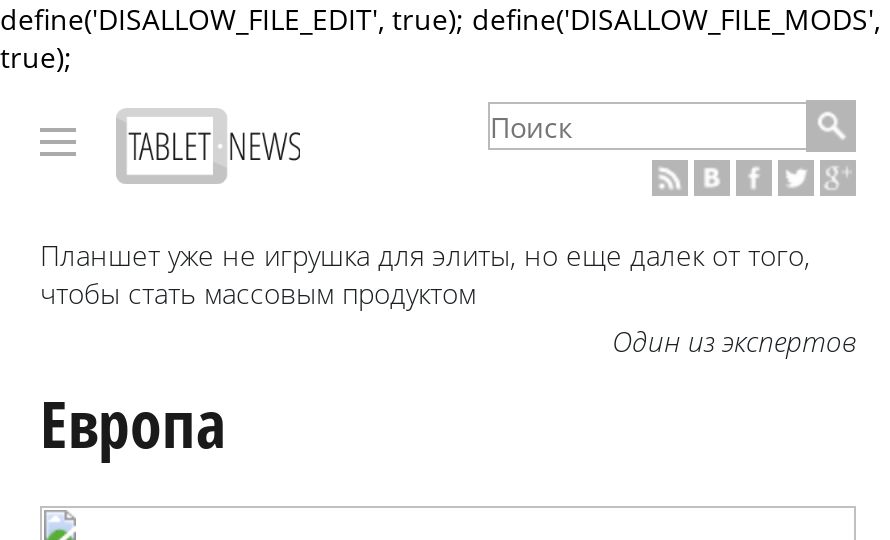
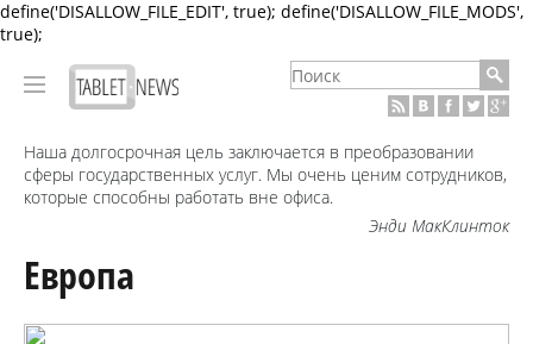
[40,236,856,360] Планшет уже не игрушка для элиты, но еще далек от того, | чтобы стать массовым продуктом | Один из экспертов -> [24,140,509,237] Наша долгосрочная цель заключается в преобразовании | сферы государственных услуг. Мы очень ценим сотрудников, | которые способны работать вне офиса. | Энди МакКлинток

